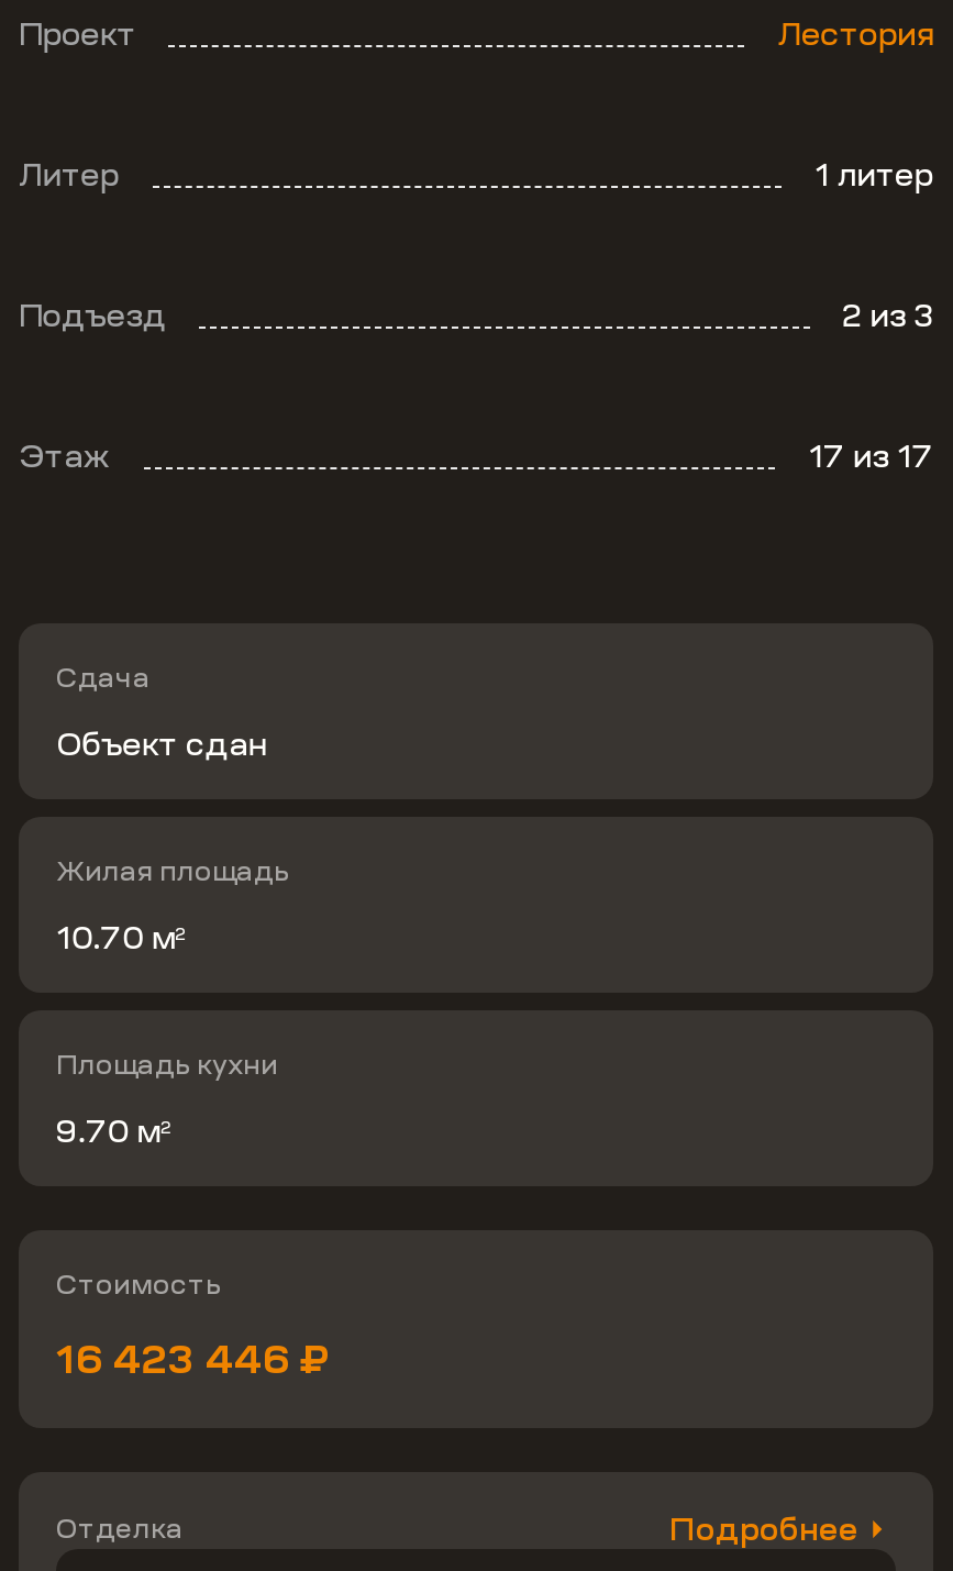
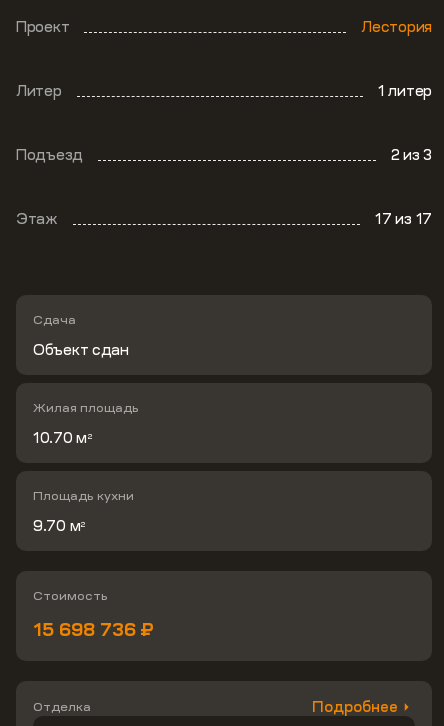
[56,1331,329,1386] 16 423 446 ₽ -> [33,617,154,642] 15 698 736 ₽

